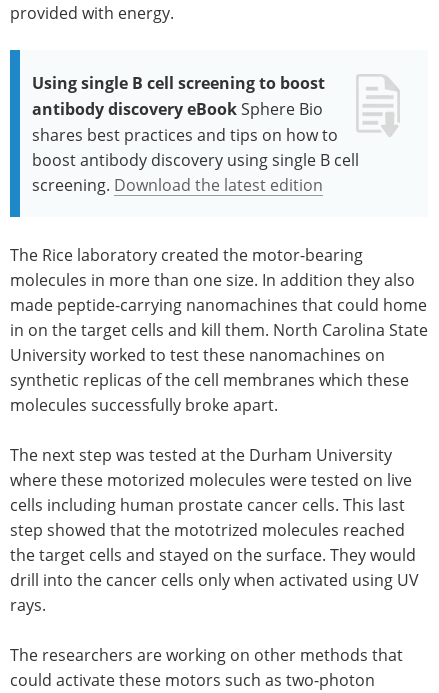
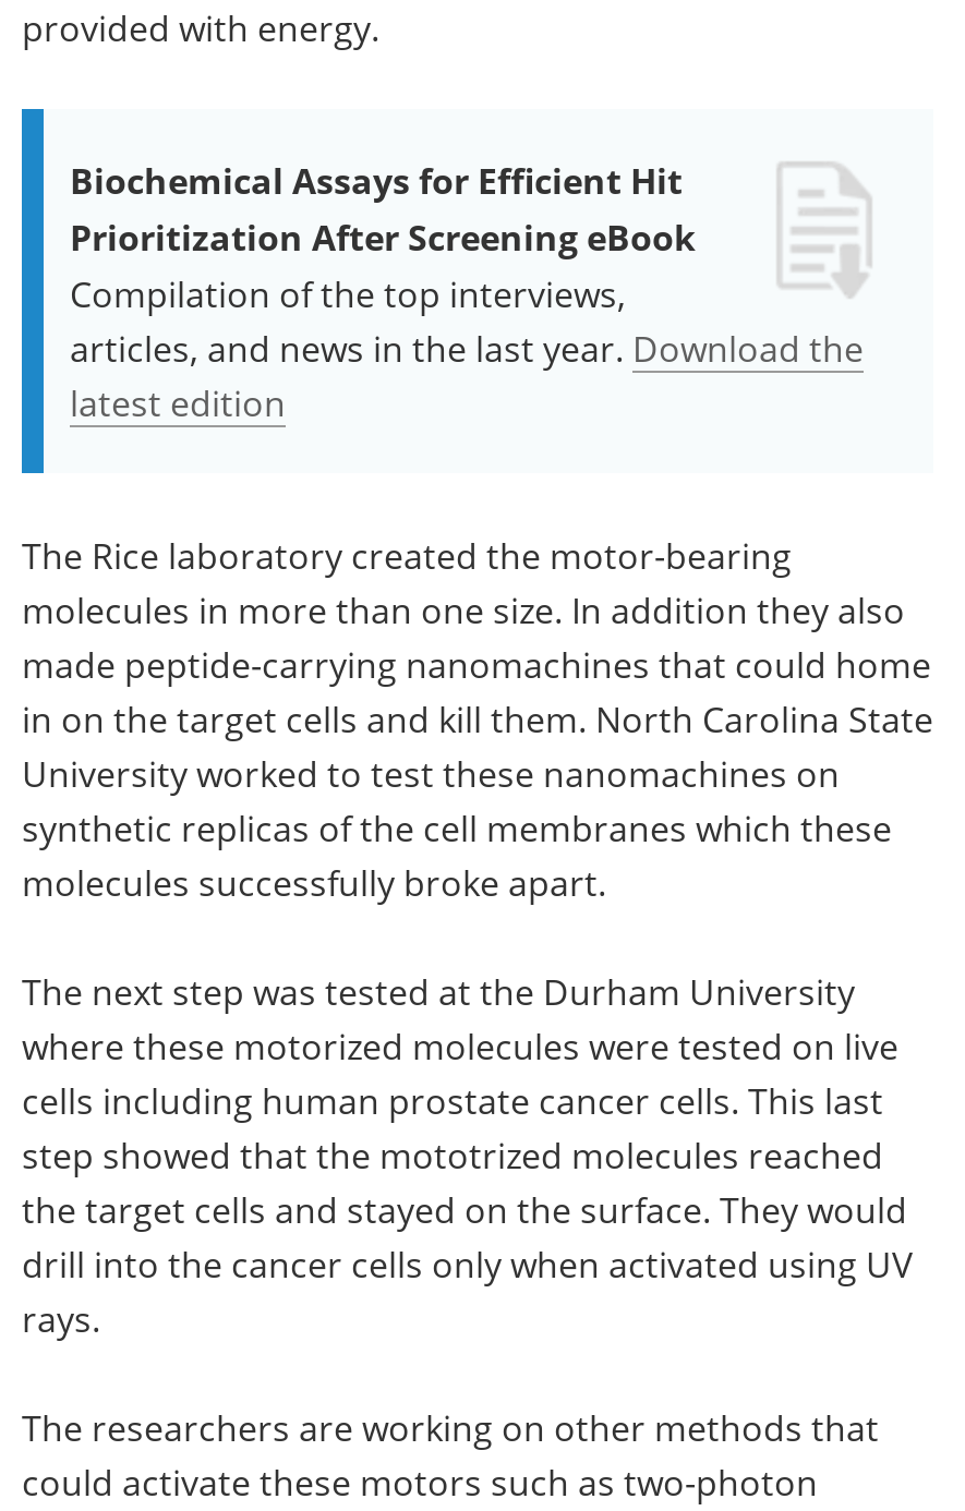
[32,72,359,195] Using single B cell screening to boost | antibody discovery eBook Sphere Bio | shares best practices and tips on how to | boost antibody discovery using single B cell | screening. Download the latest edition -> [70,157,864,425] Biochemical Assays for Efficient Hit | Prioritization After Screening eBook | Compilation of the top interviews, | articles, and news in the last year. Download the | latest edition

